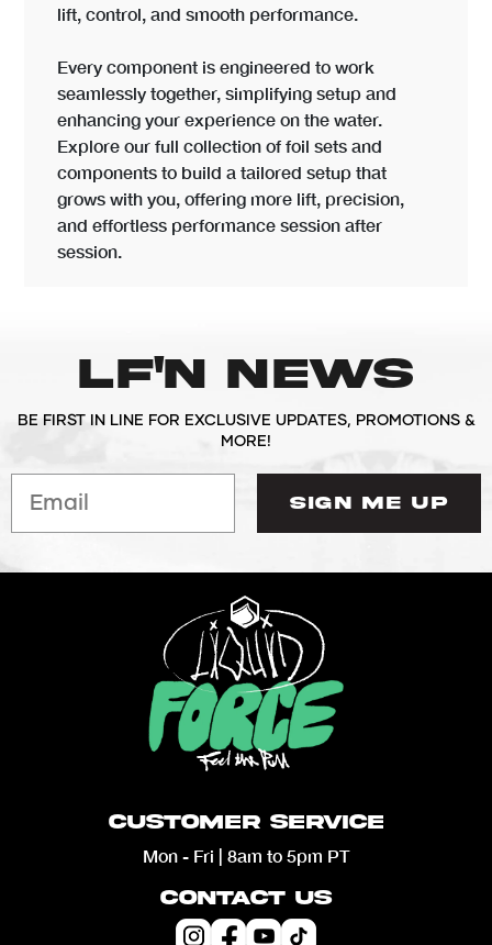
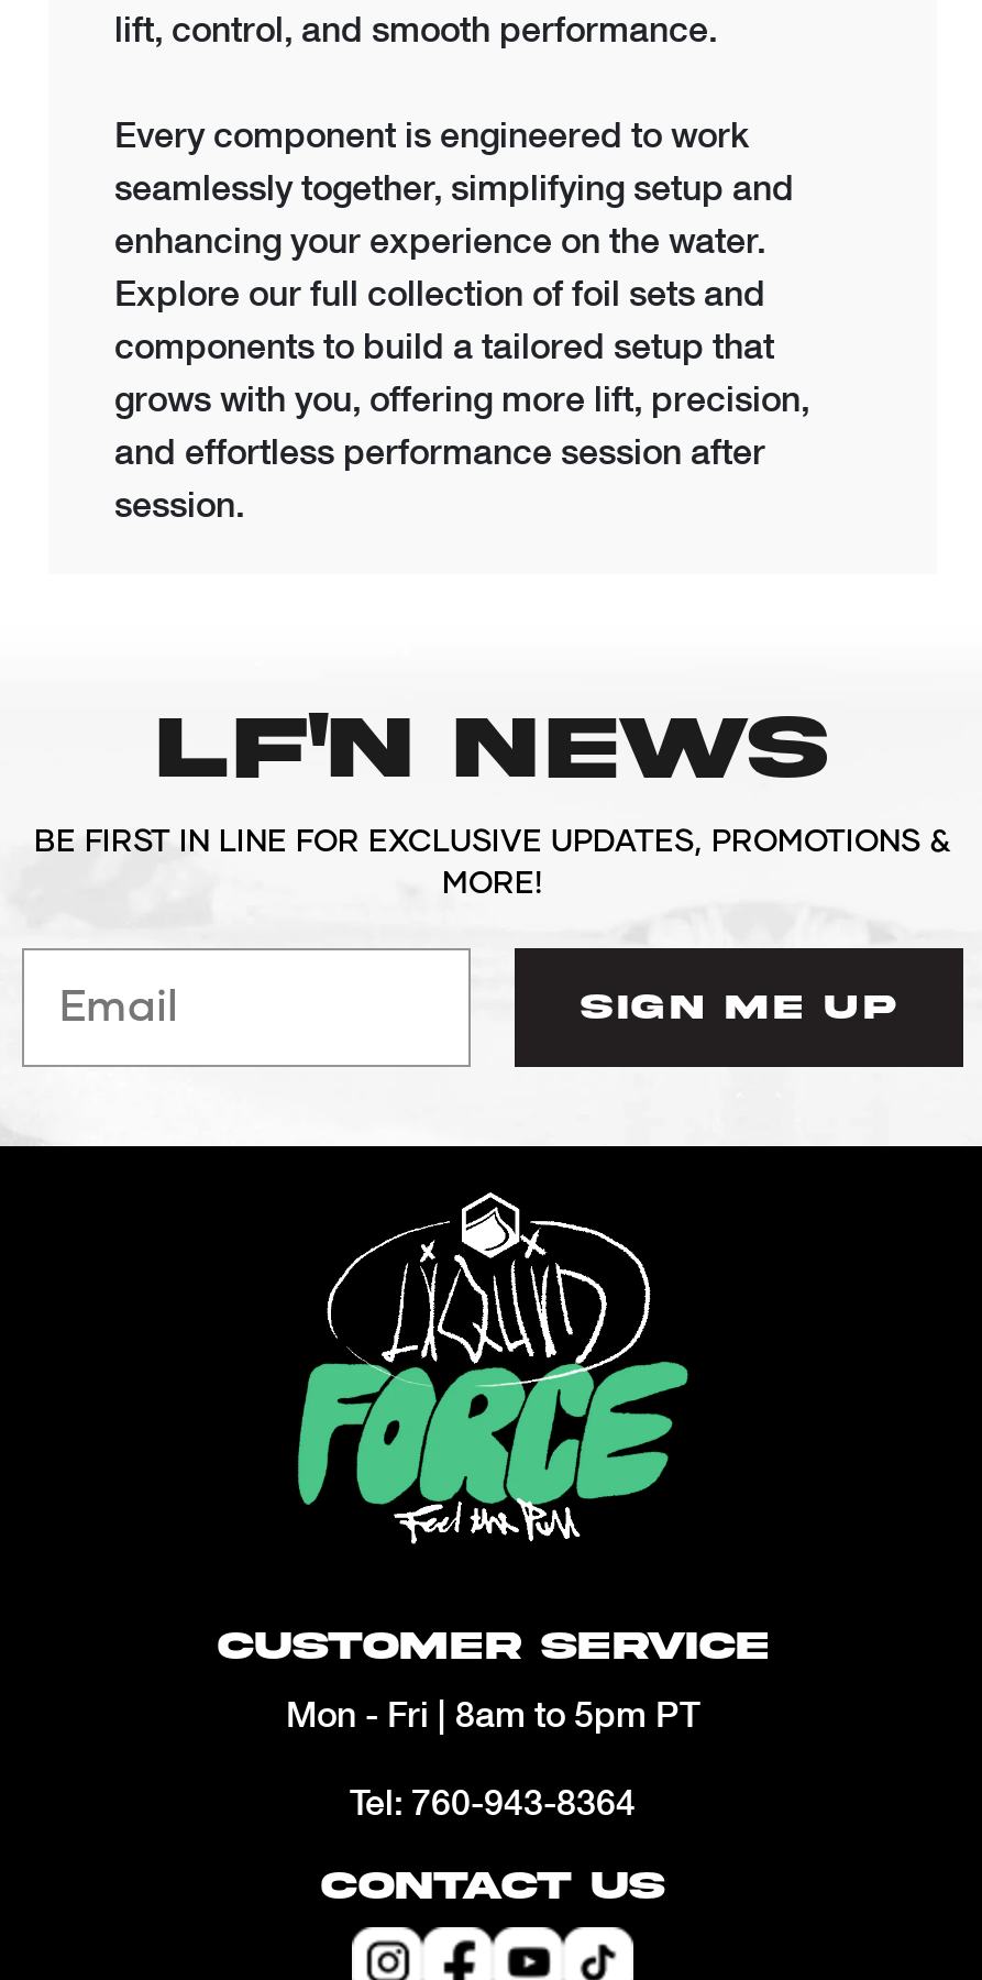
none -> [350,1780,636,1822] Tel: 760-943-8364

